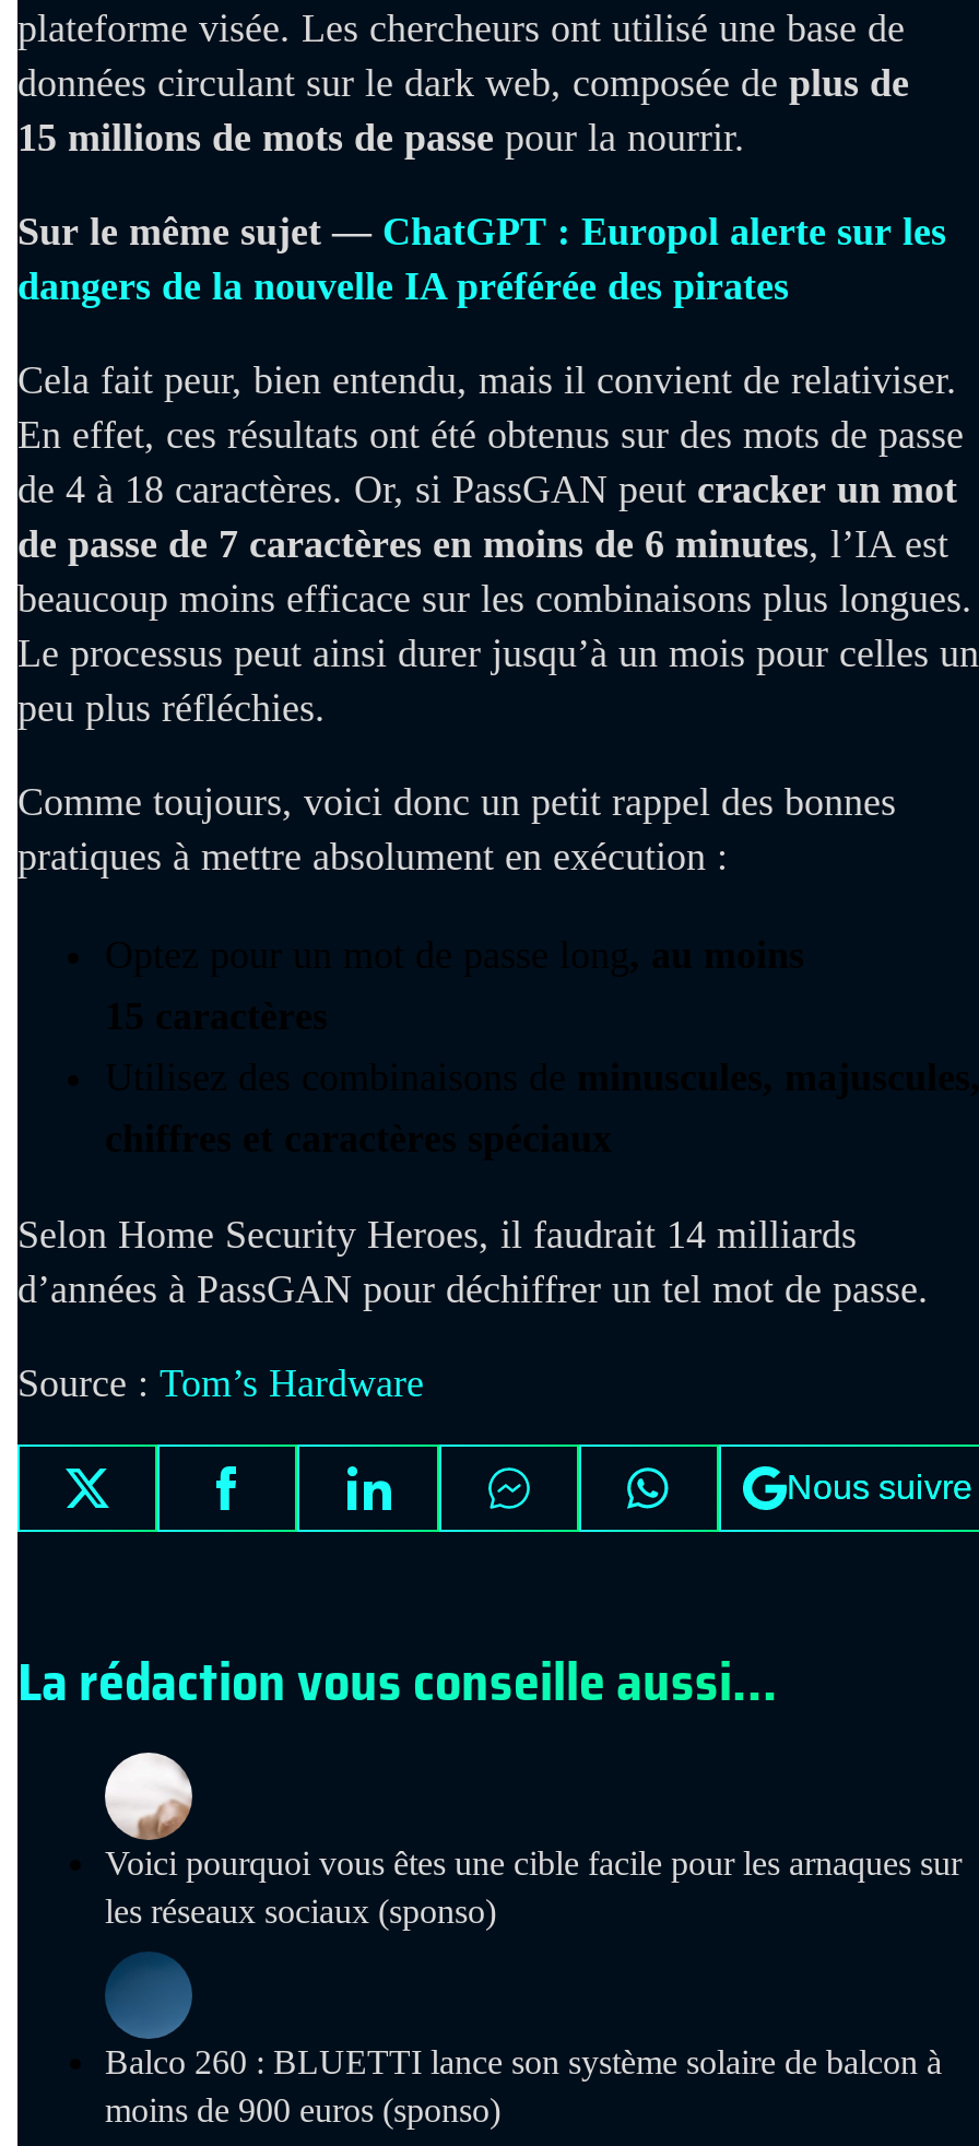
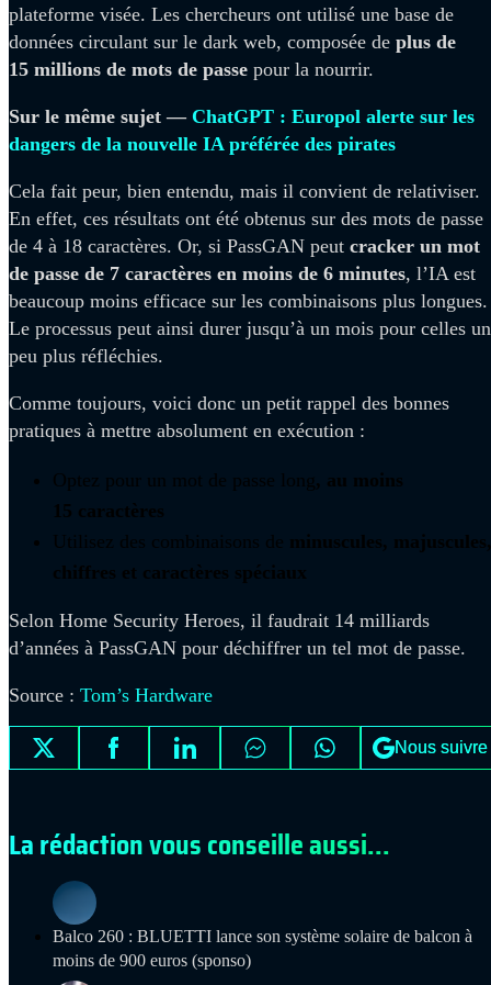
[103,1750,962,1930] [image] | Voici pourquoi vous êtes une cible facile pour les arnaques sur | les réseaux sociaux (sponso) -> none

